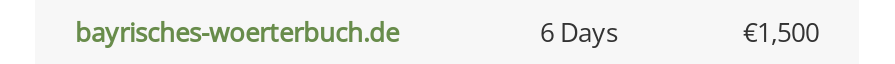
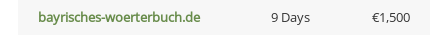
[540,14,618,50] 6 Days -> [270,8,309,26] 9 Days

